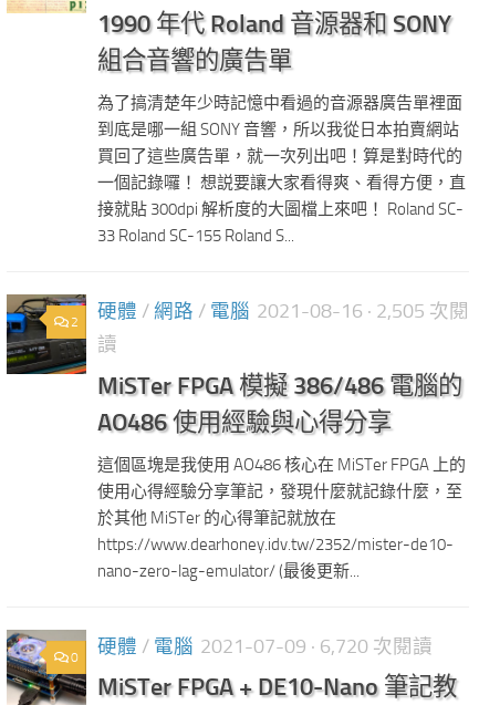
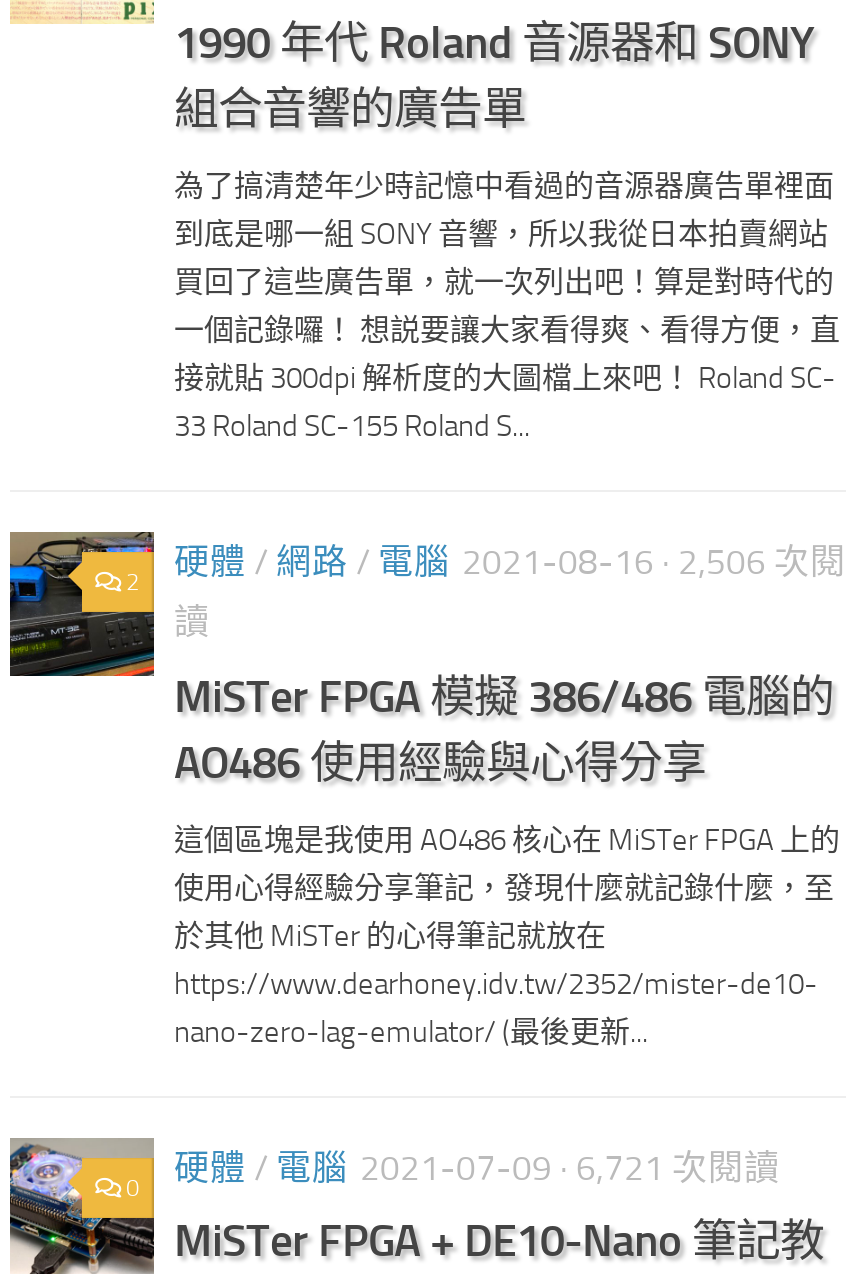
[97,300,469,322] 硬體/網路/電腦 2021-08-16 · 2,505 次閱 -> [174,542,846,582] 硬體/網路/電腦 2021-08-16 · 2,506 次閱
[97,635,433,657] 硬體/電腦 2021-07-09 · 6,720 次閱讀 -> [174,1147,780,1187] 硬體/電腦 2021-07-09 · 6,721 次閱讀

